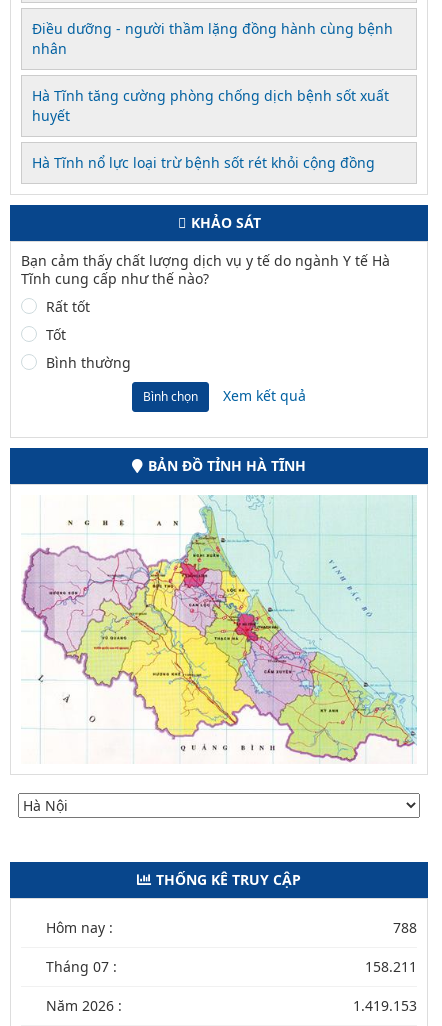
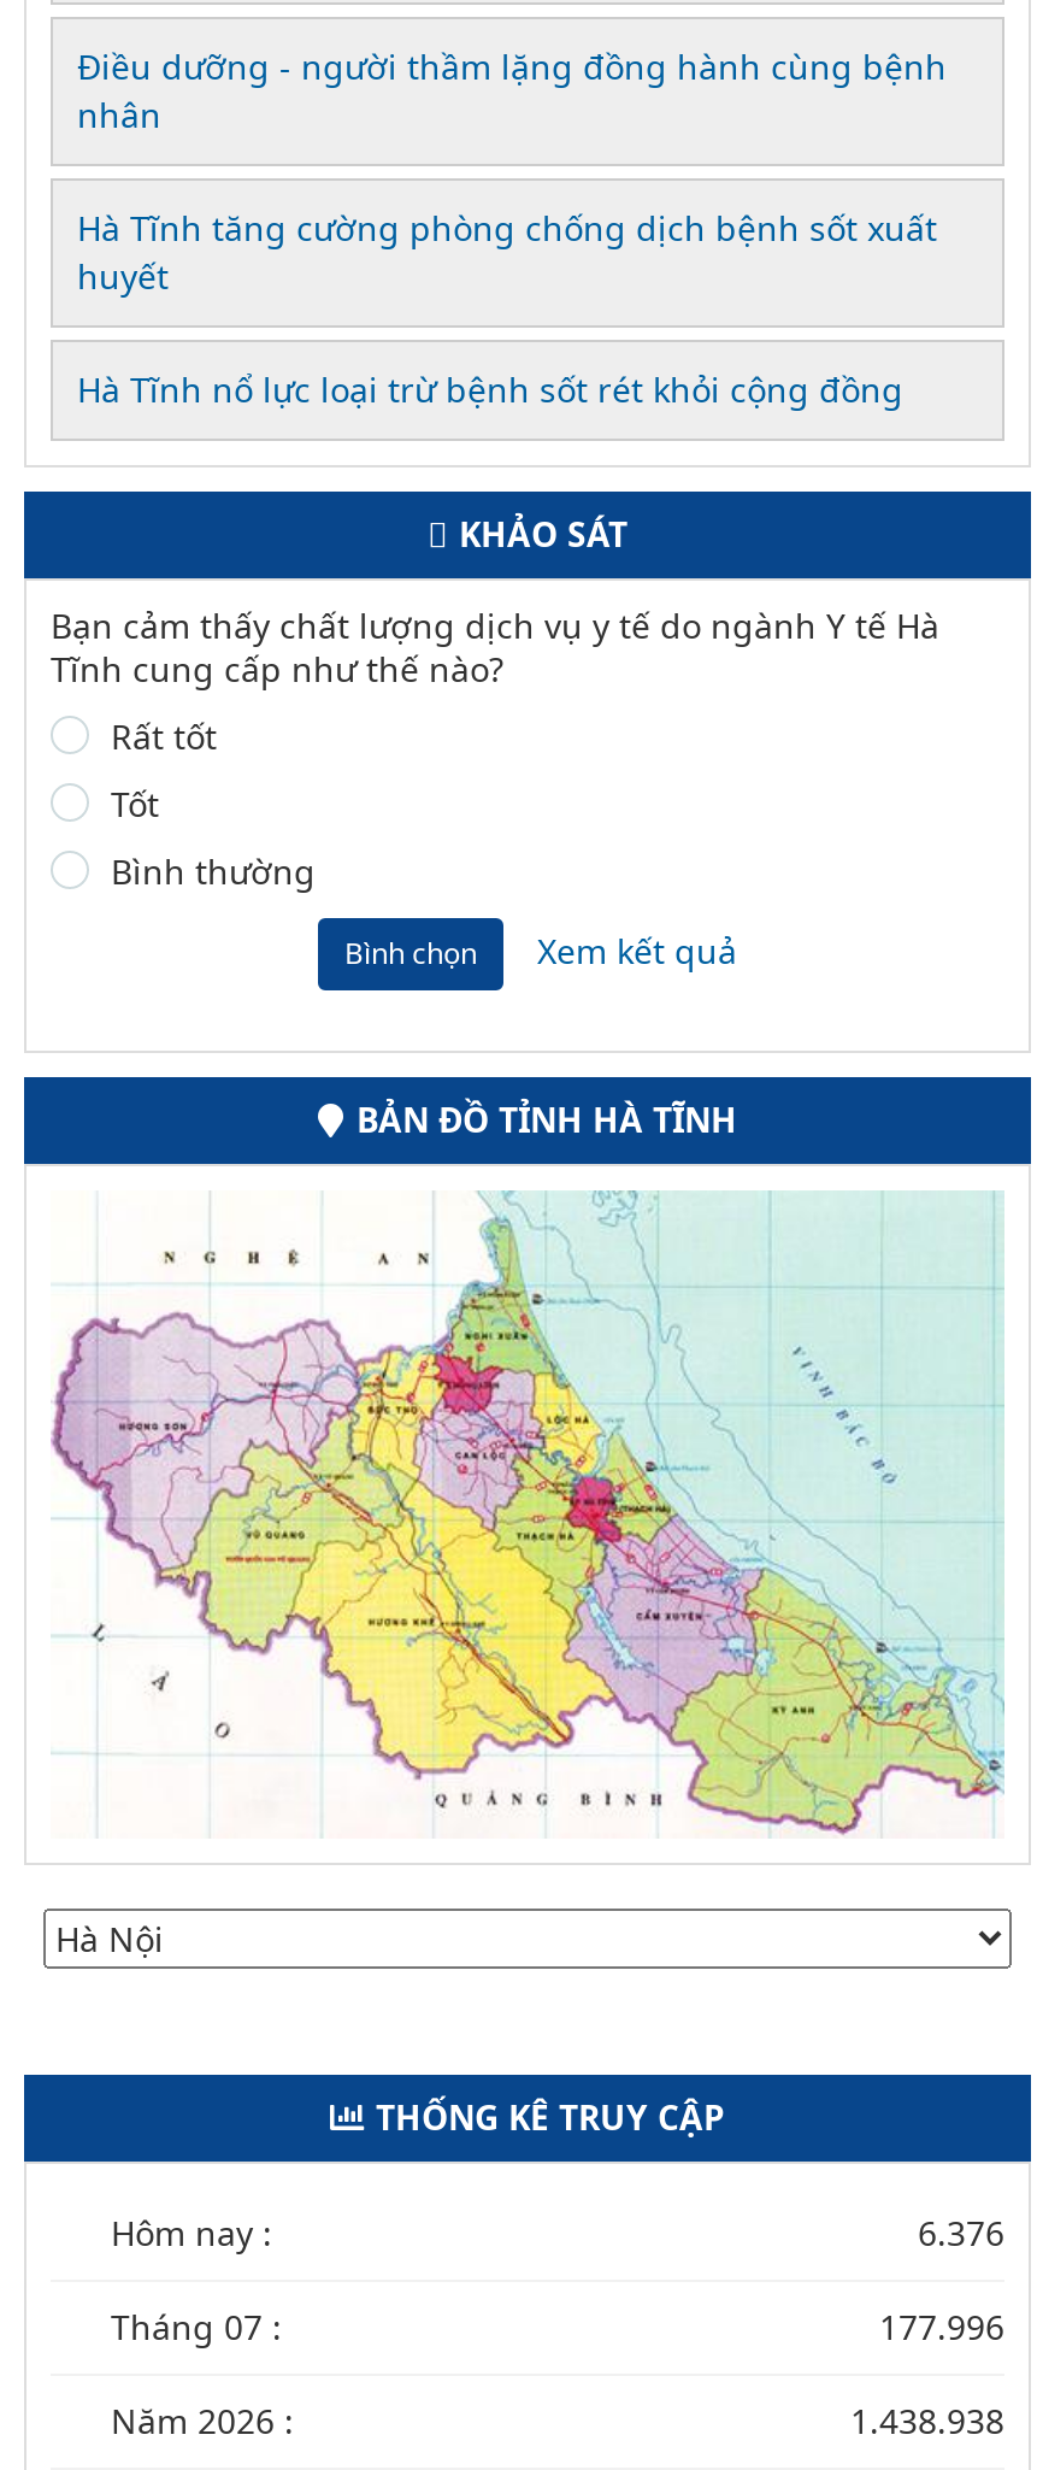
[393,918,417,937] 788 -> [918,2209,1004,2255] 6.376
[365,957,417,976] 158.211 -> [879,2303,1004,2349] 177.996
[353,996,417,1015] 1.419.153 -> [850,2397,1004,2443] 1.438.938

